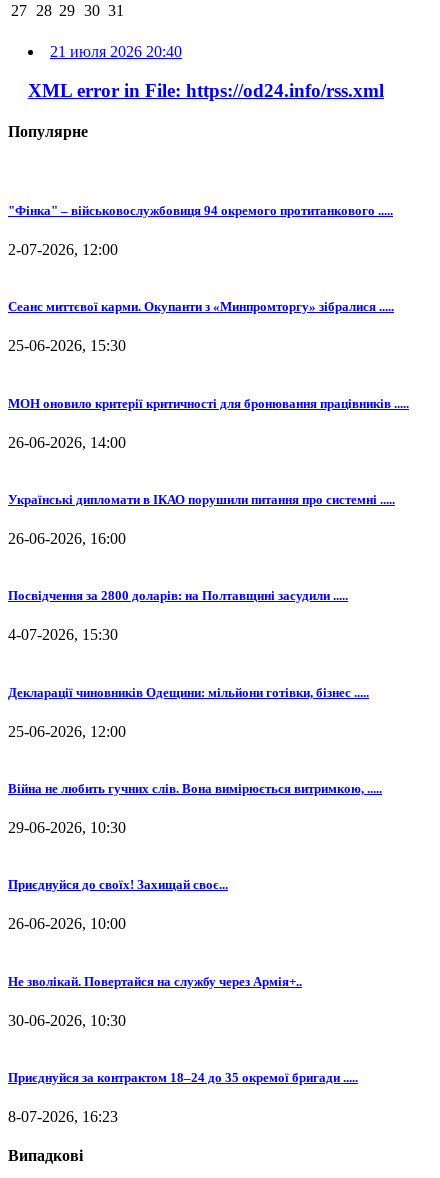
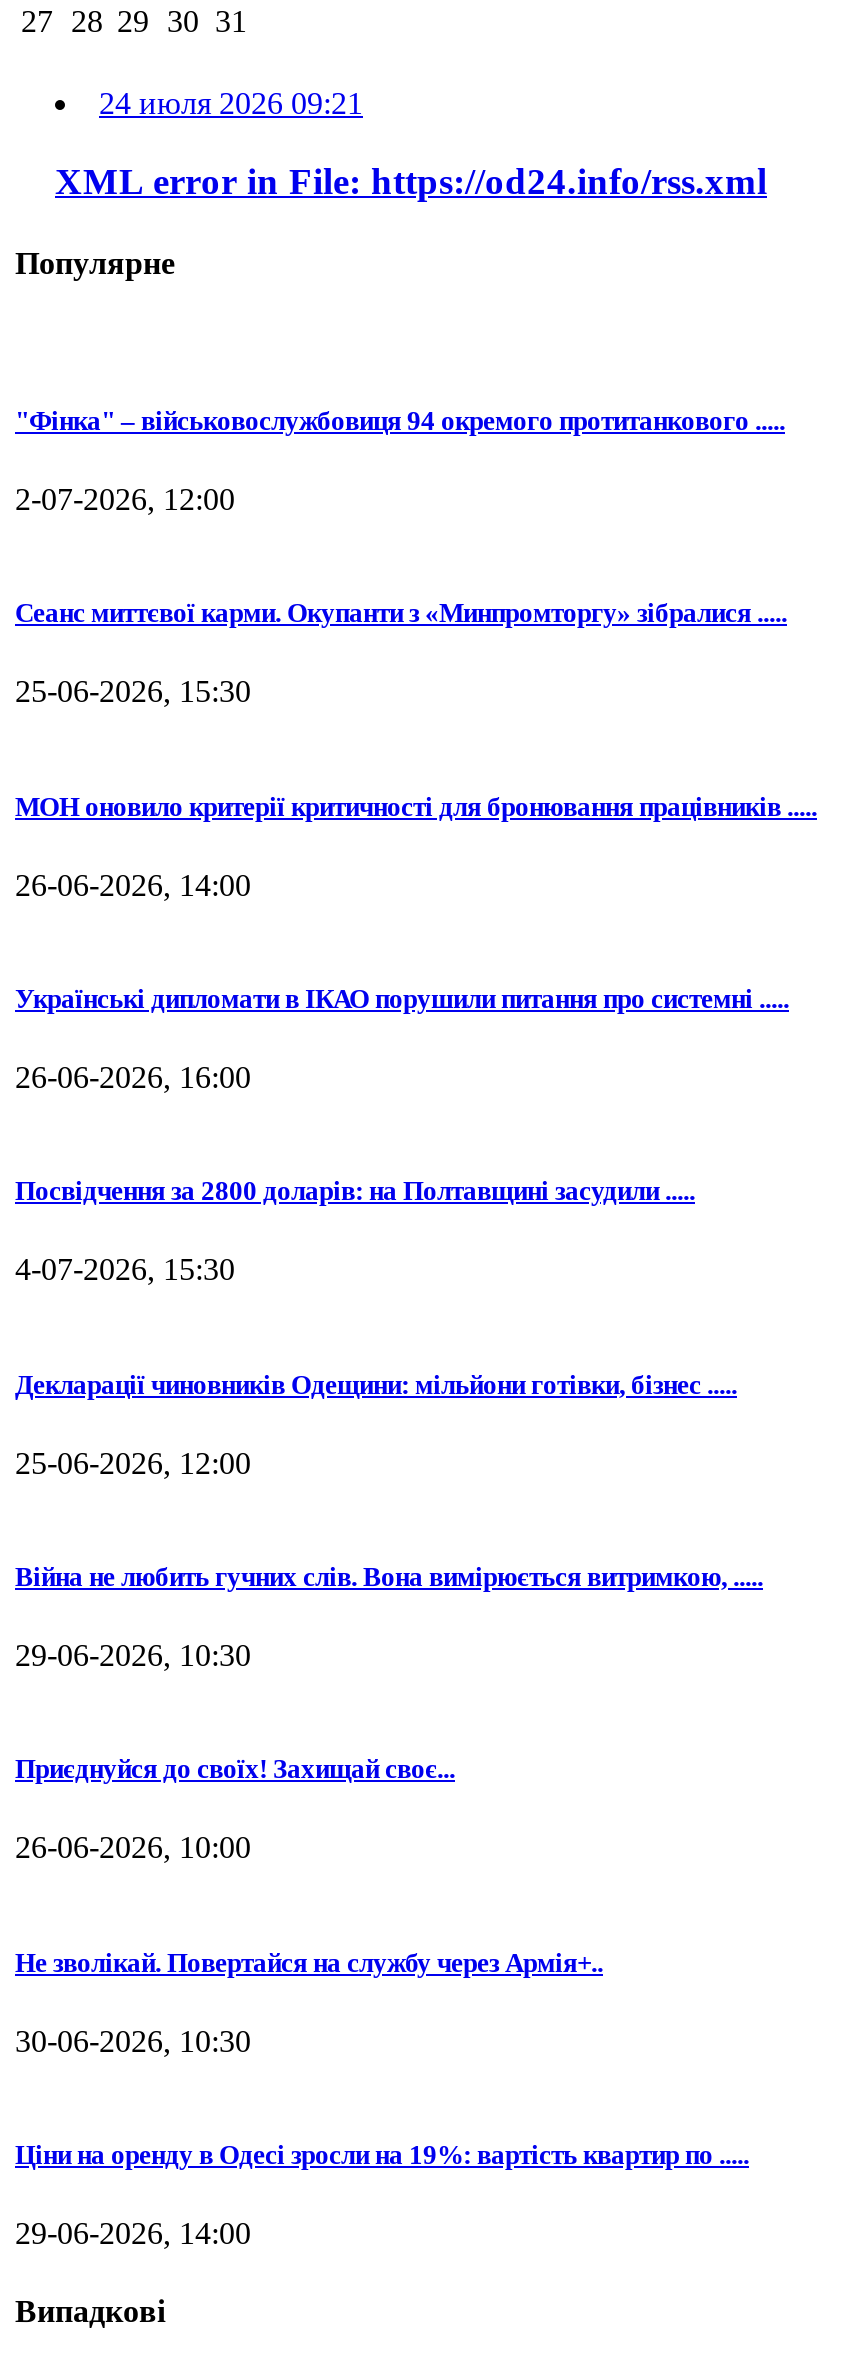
[50,43,182,60] 21 июля 2026 20:40 -> [99,87,363,121] 24 июля 2026 09:21
[8,1070,358,1085] Приєднуйся за контрактом 18–24 до 35 окремої бригади ..... -> [15,2140,749,2170] Ціни на оренду в Одесі зросли на 19%: вартість квартир по .....
[8,1108,118,1125] 8-07-2026, 16:23 -> [15,2216,251,2250] 29-06-2026, 14:00

